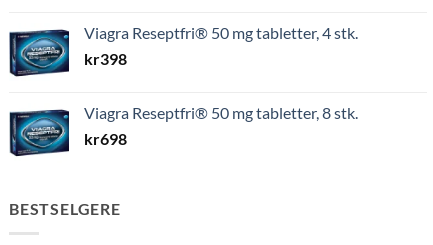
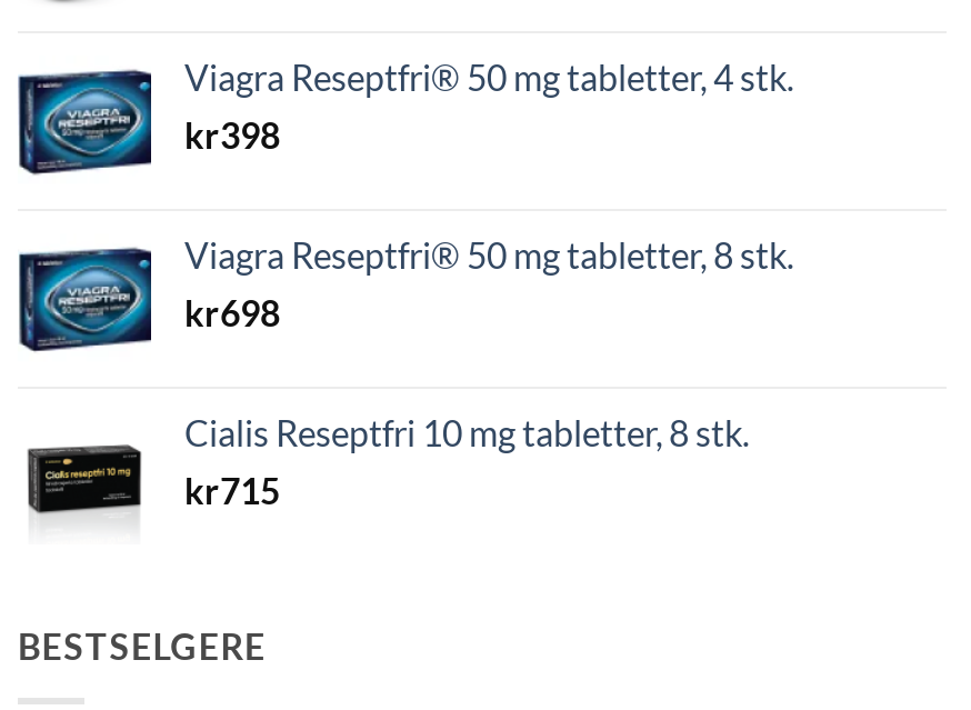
none -> [27,411,749,520] [image] | Cialis Reseptfri 10 mg tabletter, 8 stk. | kr715

